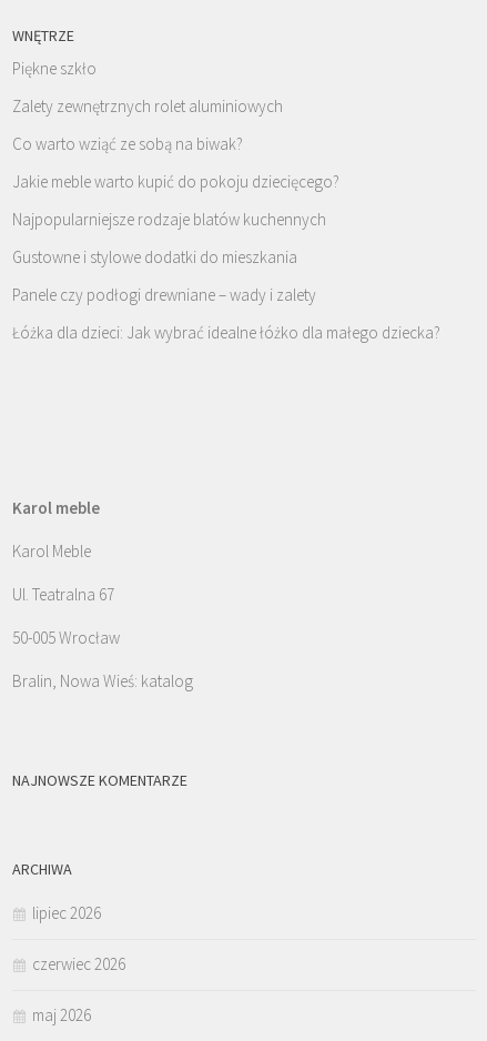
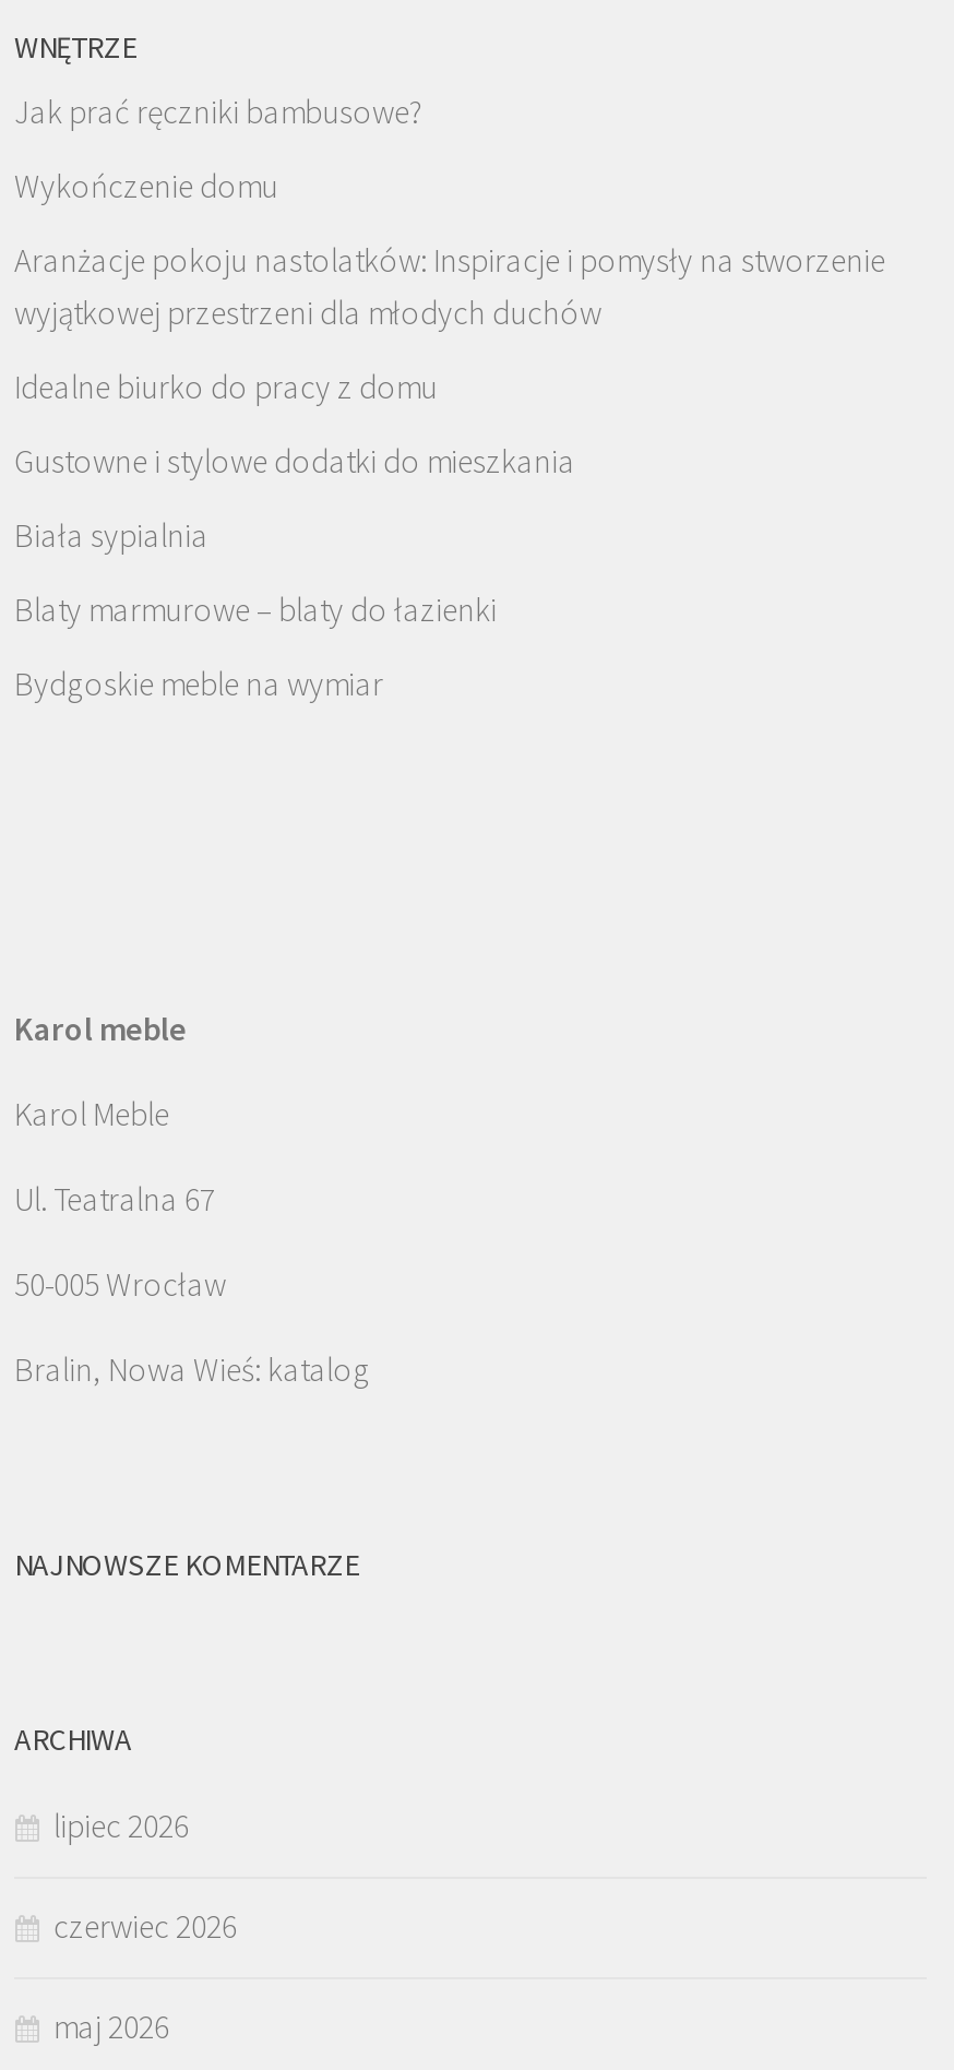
[12,58,339,230] Piękne szkło | Zalety zewnętrznych rolet aluminiowych | Co warto wziąć ze sobą na biwak? | Jakie meble warto kupić do pokoju dziecięcego? | Najpopularniejsze rodzaje blatów kuchennych -> [14,91,885,408] Jak prać ręczniki bambusowe? | Wykończenie domu | Aranżacje pokoju nastolatków: Inspiracje i pomysły na stworzenie | wyjątkowej przestrzeni dla młodych duchów | Idealne biurko do pracy z domu
[12,285,440,343] Panele czy podłogi drewniane – wady i zalety | Łóżka dla dzieci: Jak wybrać idealne łóżko dla małego dziecka? -> [14,515,497,705] Biała sypialnia | Blaty marmurowe – blaty do łazienki | Bydgoskie meble na wymiar

